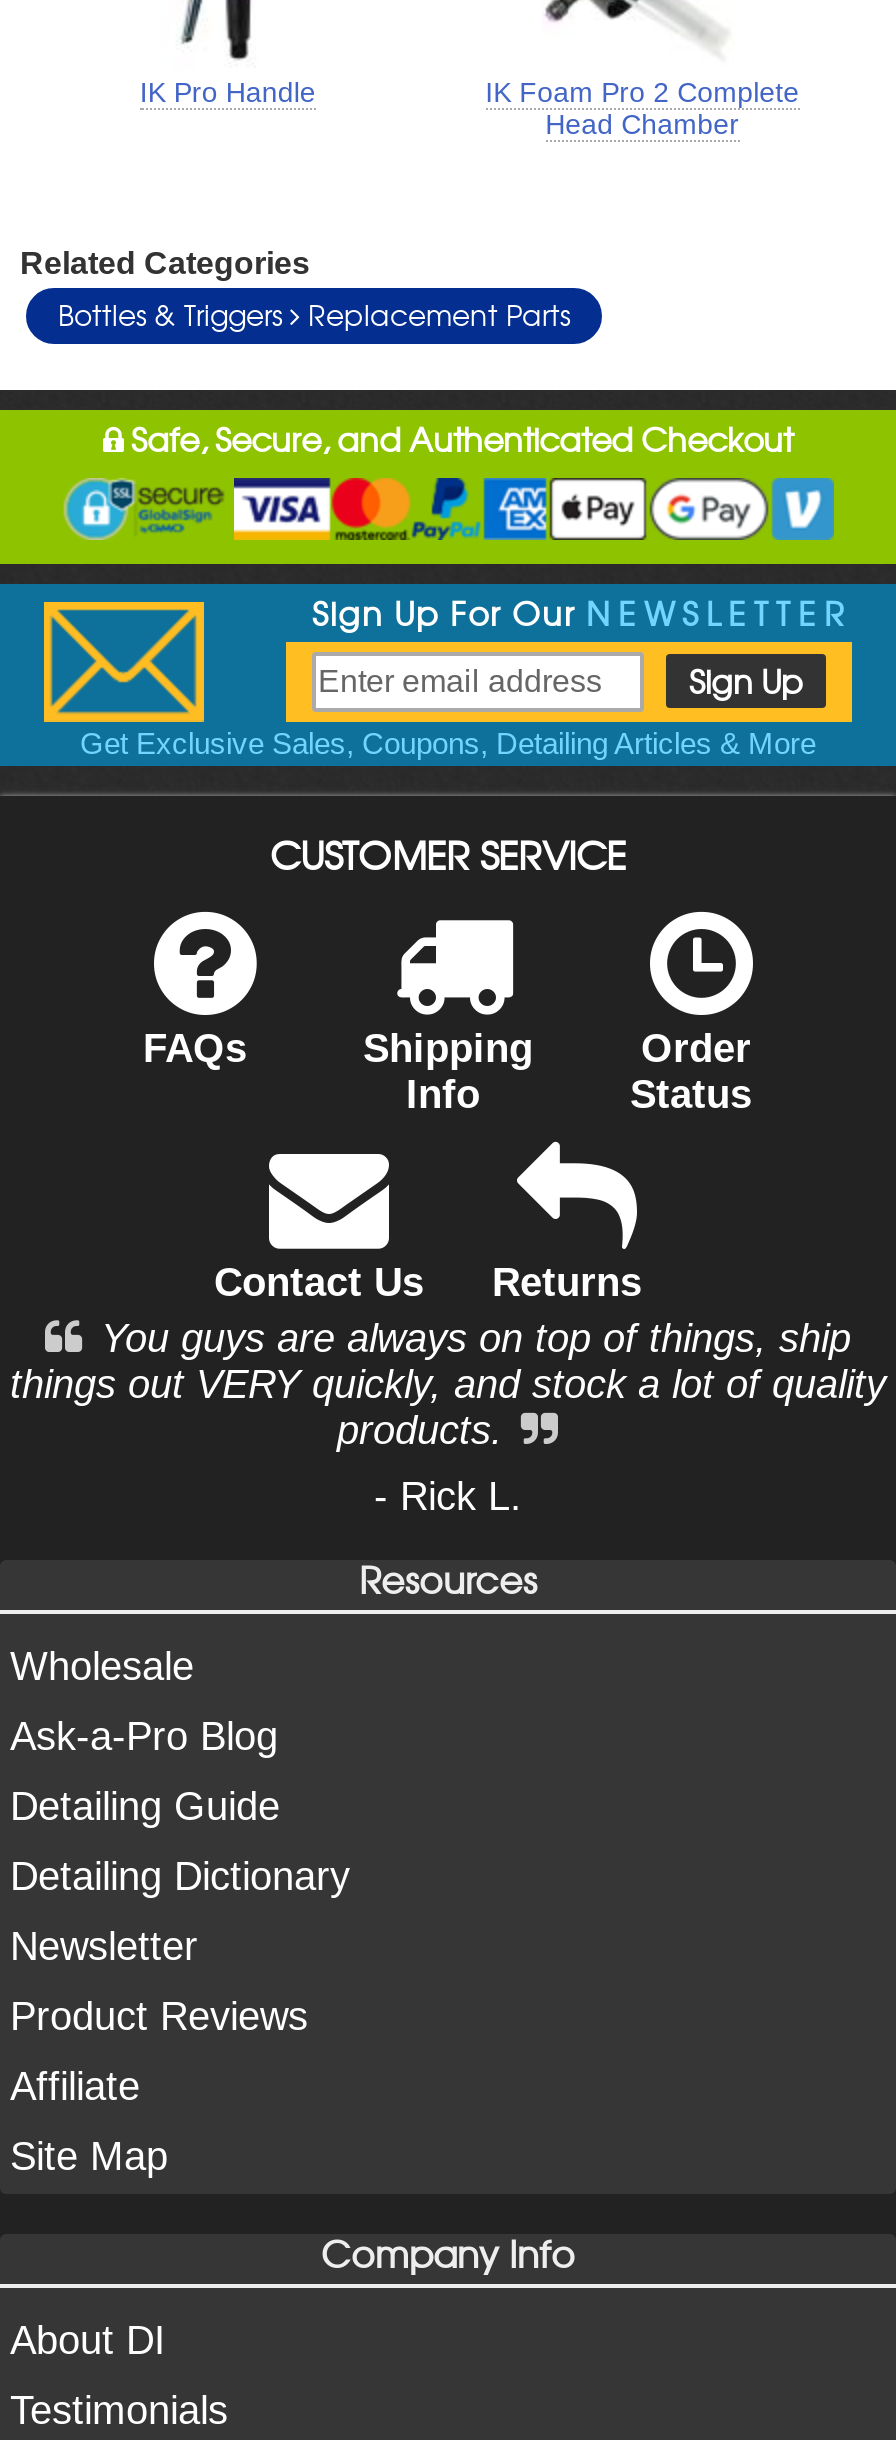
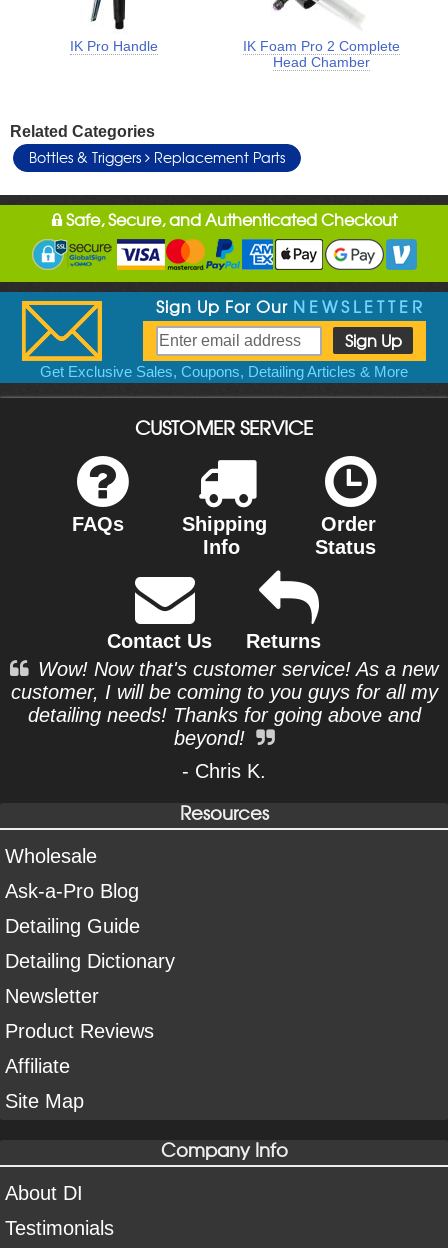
[10,1316,886,1452] You guys are always on top of things, ship | things out VERY quickly, and stock a lot of quality | products. -> [10,658,438,749] Wow! Now that's customer service! As a new | customer, I will be coming to you guys for all my | detailing needs! Thanks for going above and | beyond!
[374,1474,522,1518] - Rick L. -> [182,760,266,782] - Chris K.

